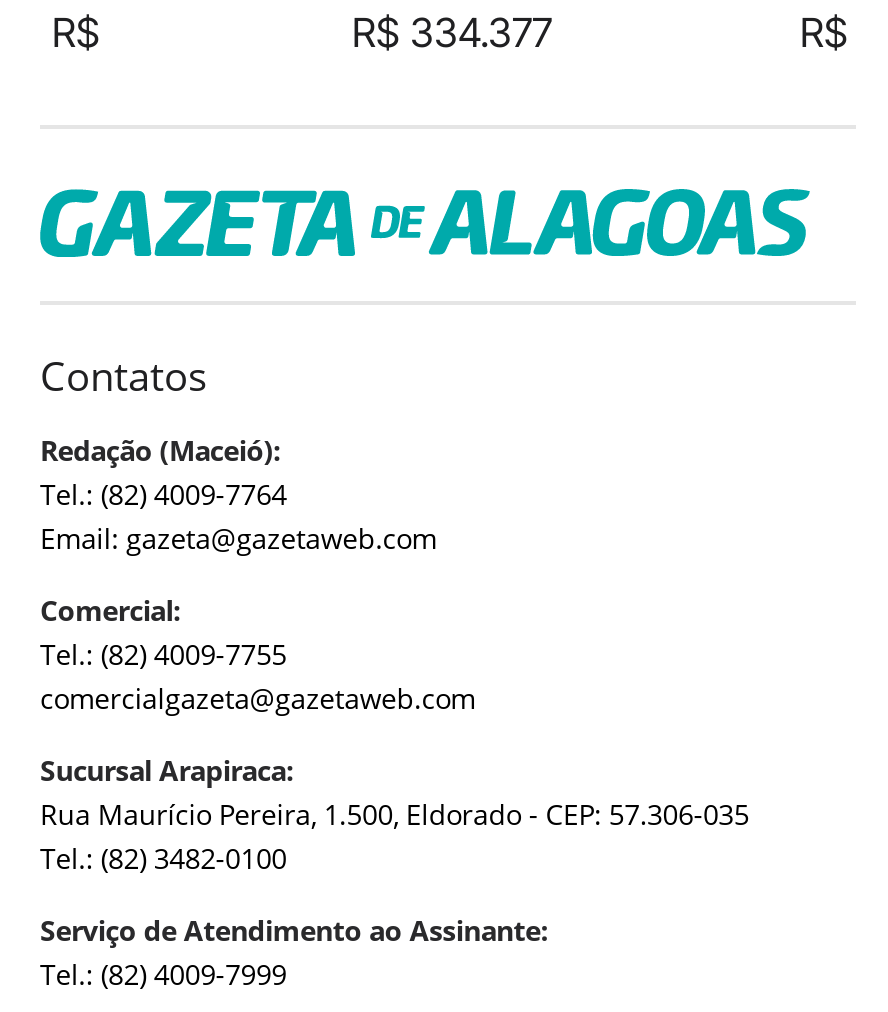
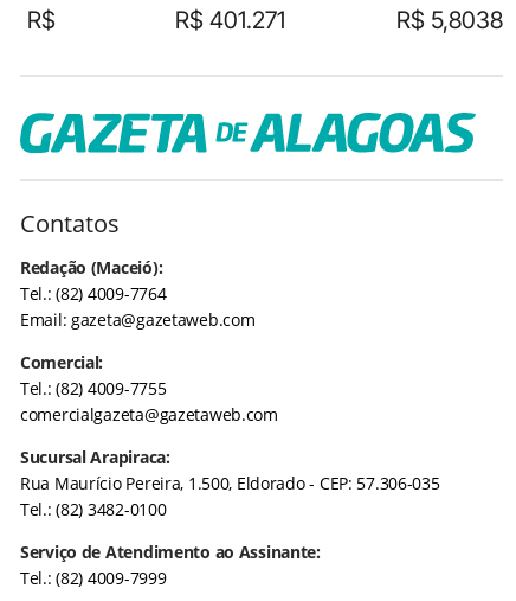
[352,9,552,57] R$ 334.377 -> [175,6,285,34] R$ 401.271
[800,9,848,57] R$ -> [396,6,503,34] R$ 5,8038

